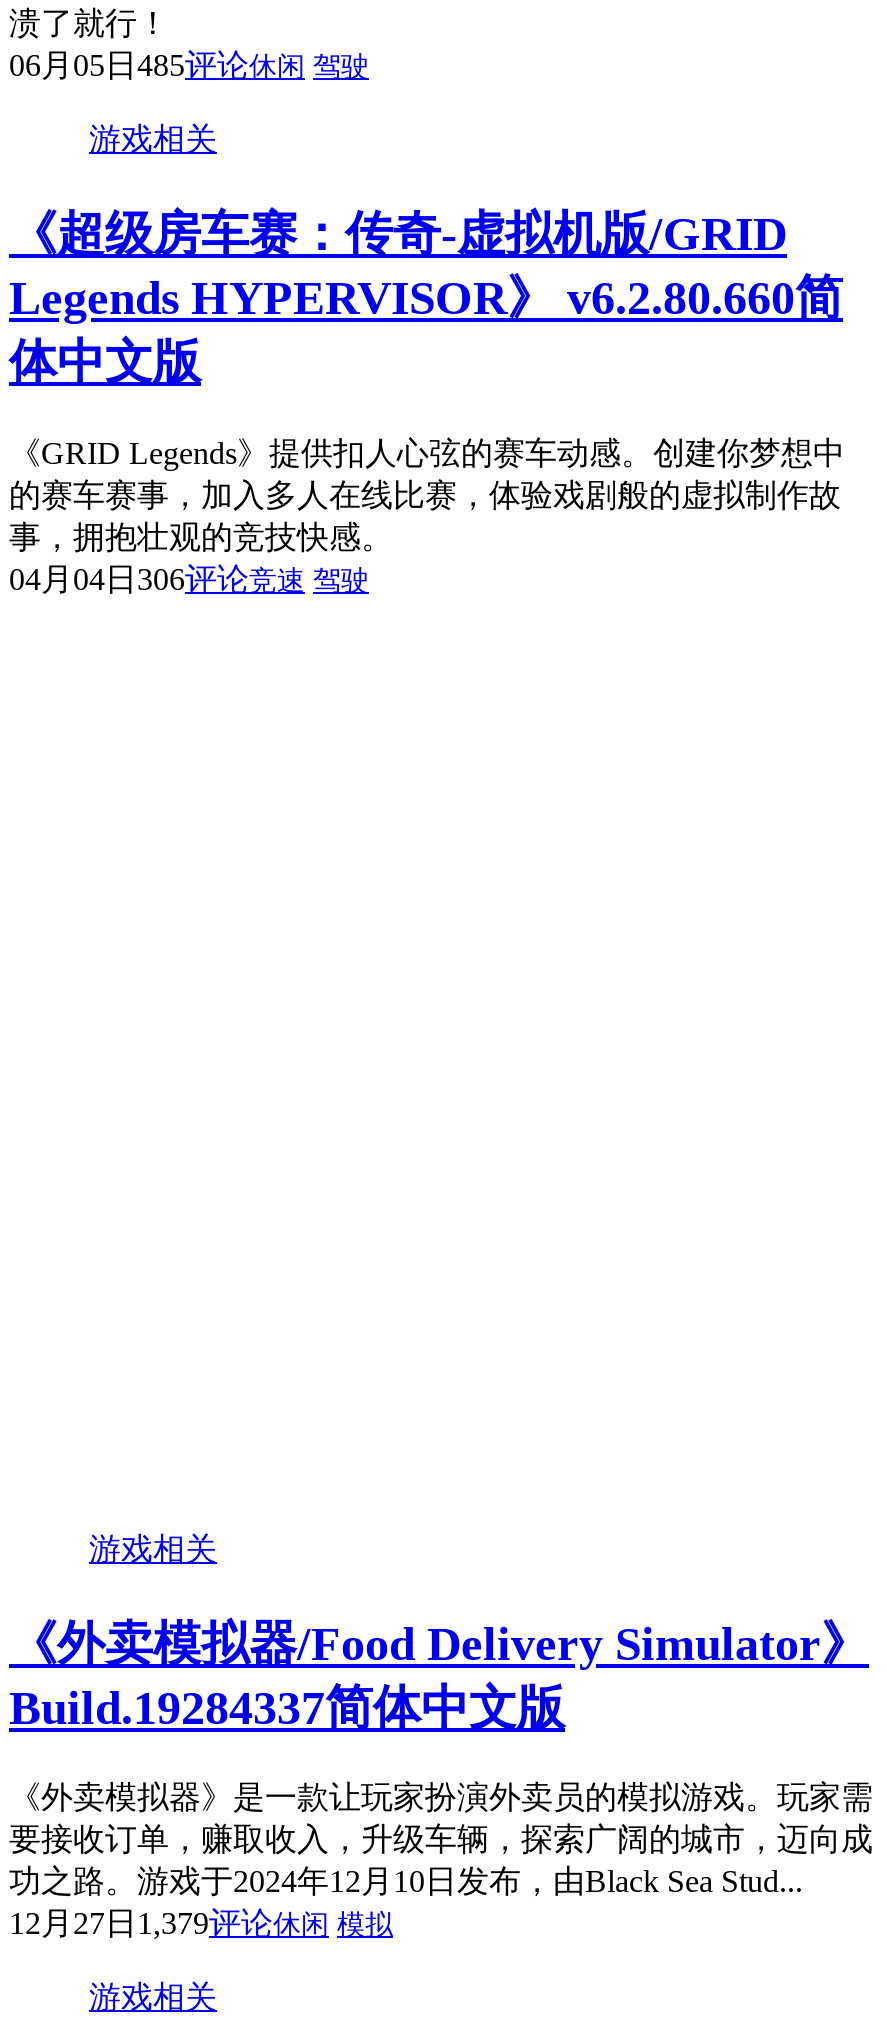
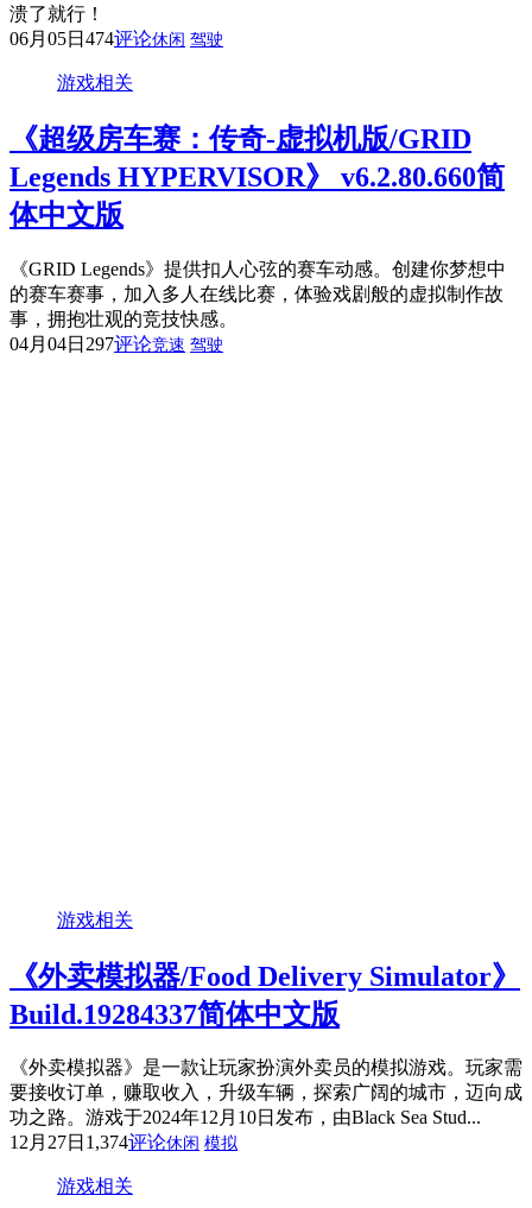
[9,48,369,82] 06月05日485评论休闲 驾驶 -> [9,28,223,48] 06月05日474评论休闲 驾驶
[9,561,369,595] 04月04日306评论竞速 驾驶 -> [9,333,223,353] 04月04日297评论竞速 驾驶
[9,1907,393,1941] 12月27日1,379评论休闲 模拟 -> [9,1132,237,1153] 12月27日1,374评论休闲 模拟

